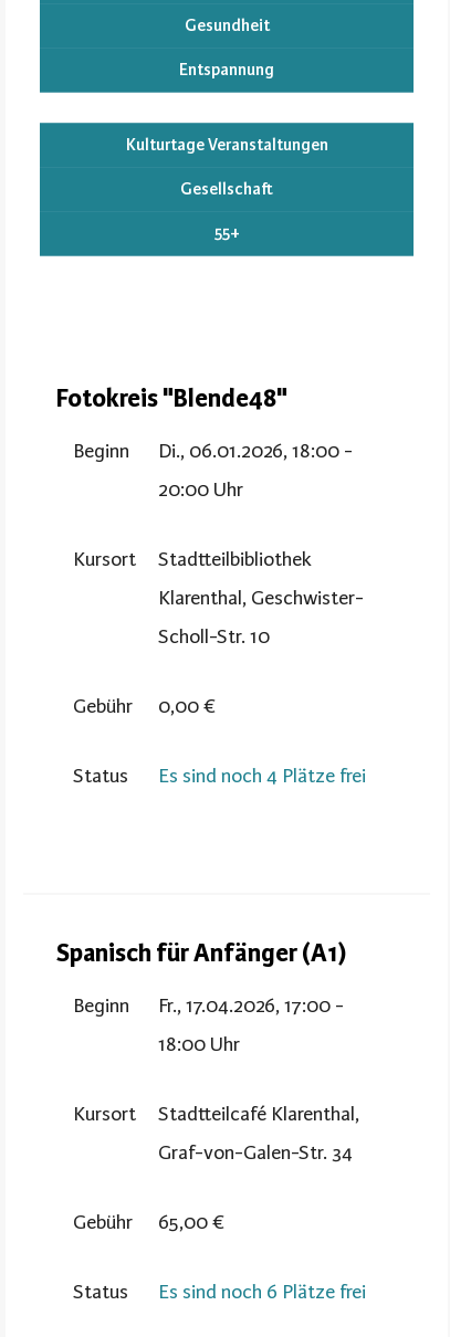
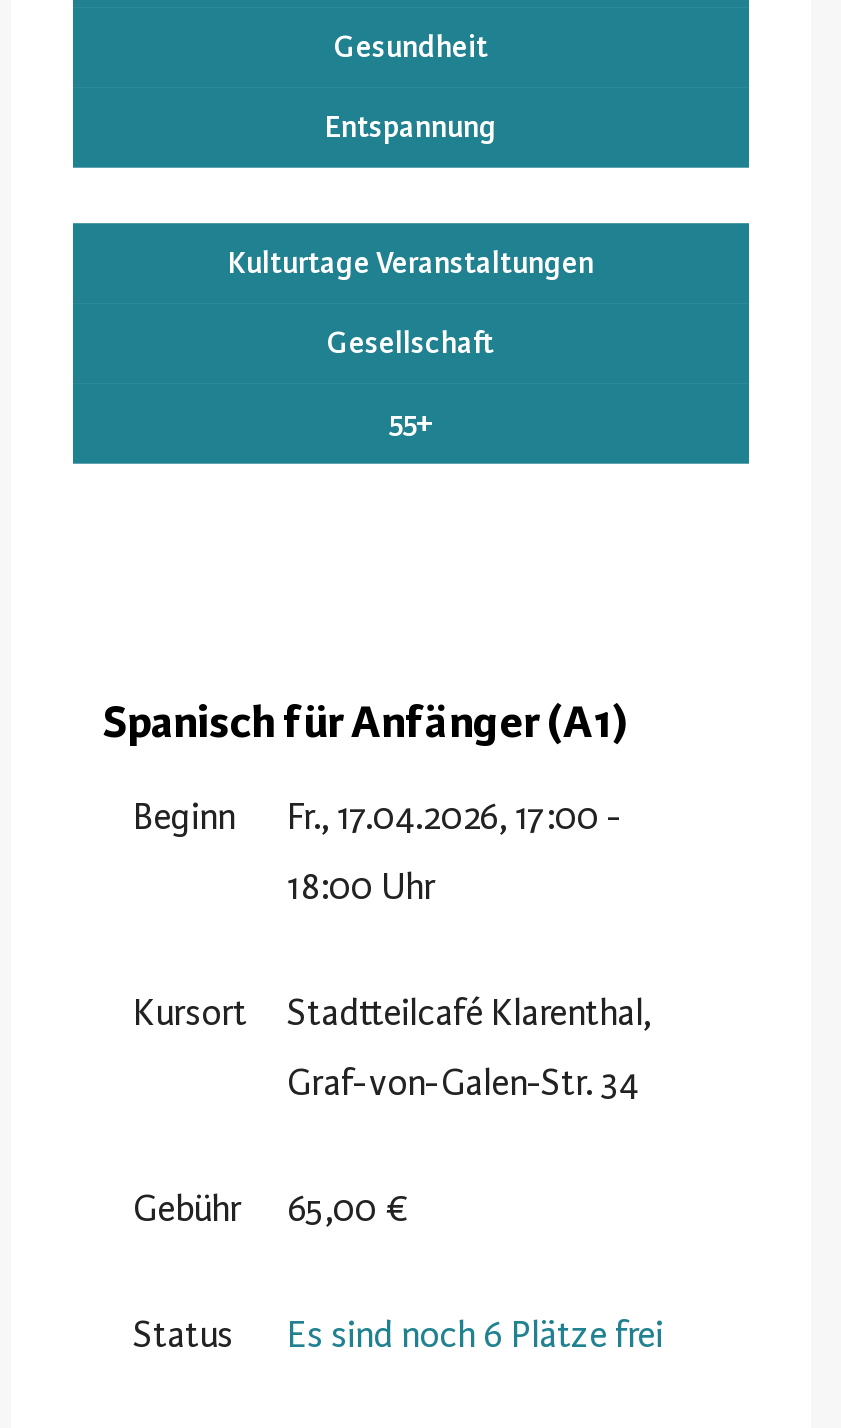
[56,384,366,788] Fotokreis "Blende48" | Beginn | Di., 06.01.2026, 18:00 - | 20:00 Uhr | Kursort | Stadtteilbibliothek | Klarenthal, Geschwister- | Scholl-Str. 10 | Gebühr | 0,00 € | Status | Es sind noch 4 Plätze frei -> none

